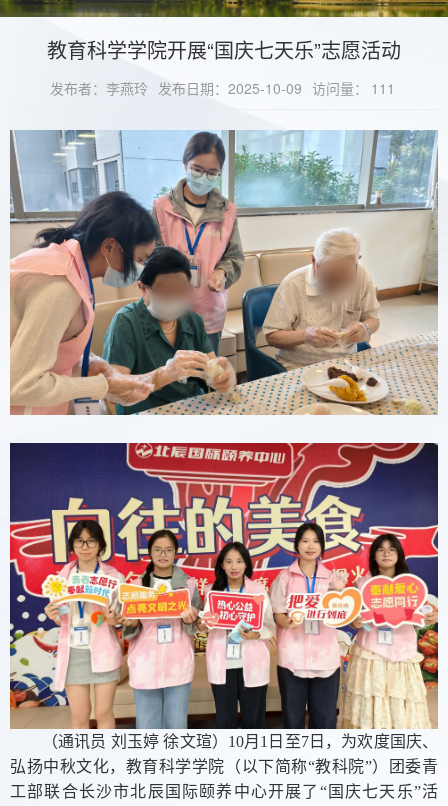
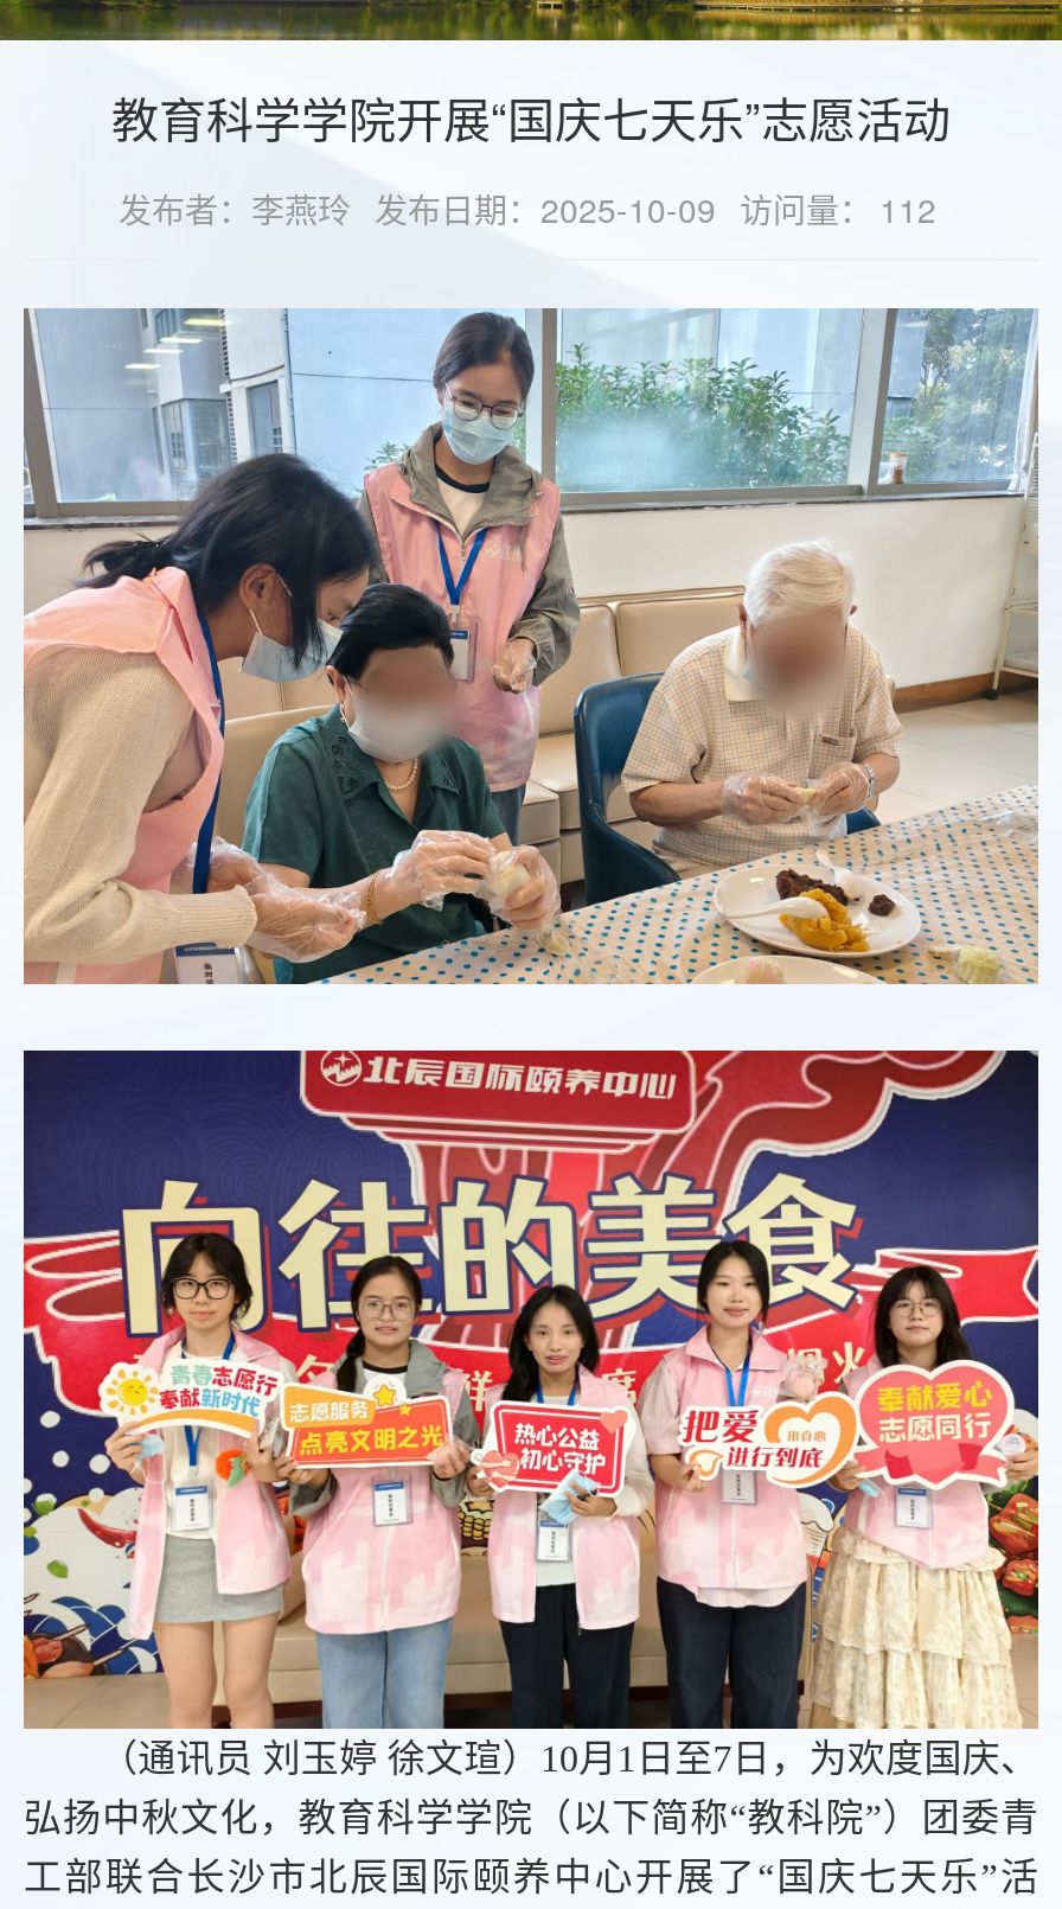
[50,78,395,98] 发布者：李燕玲 发布日期：2025-10-09 访问量： 111 -> [119,185,936,232] 发布者：李燕玲 发布日期：2025-10-09 访问量： 112

